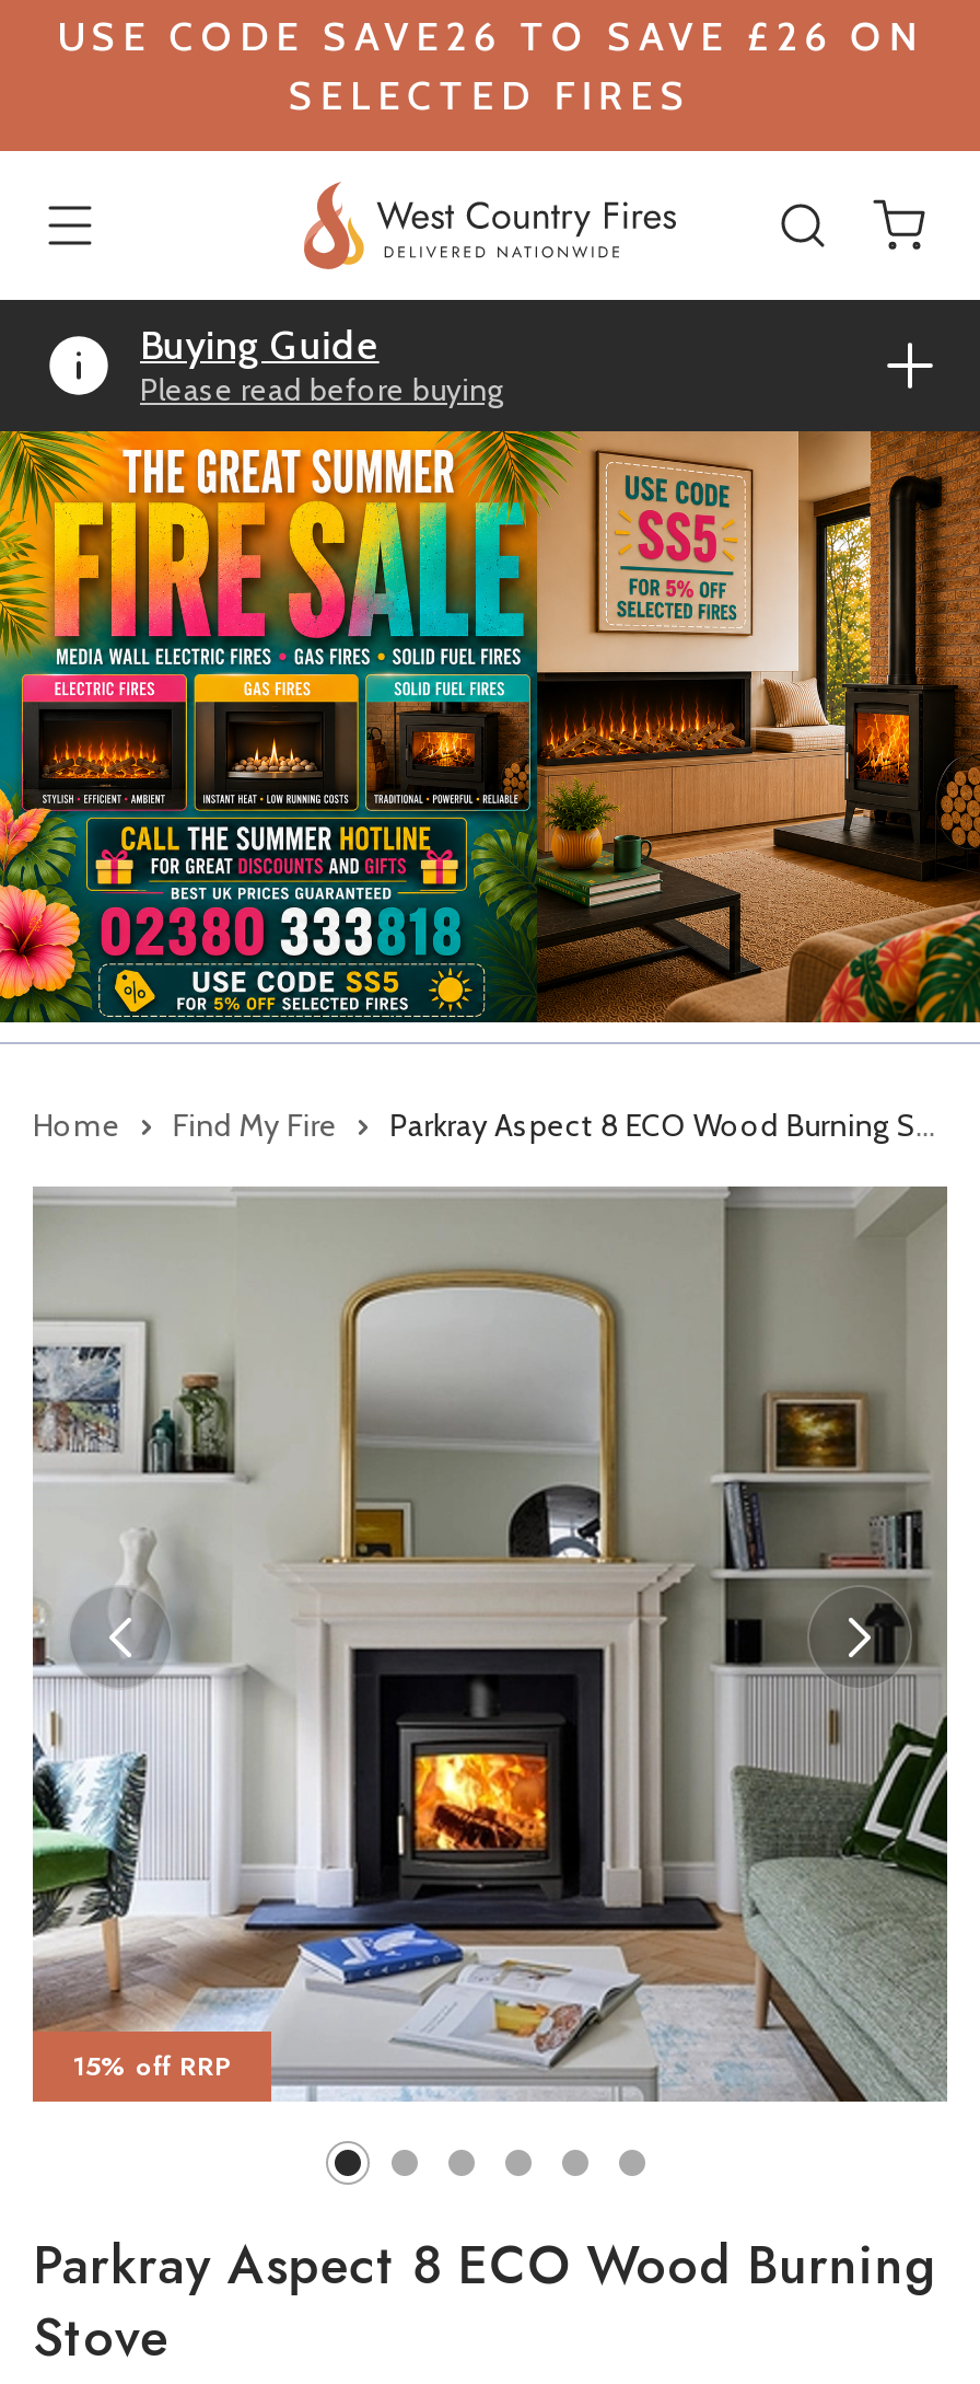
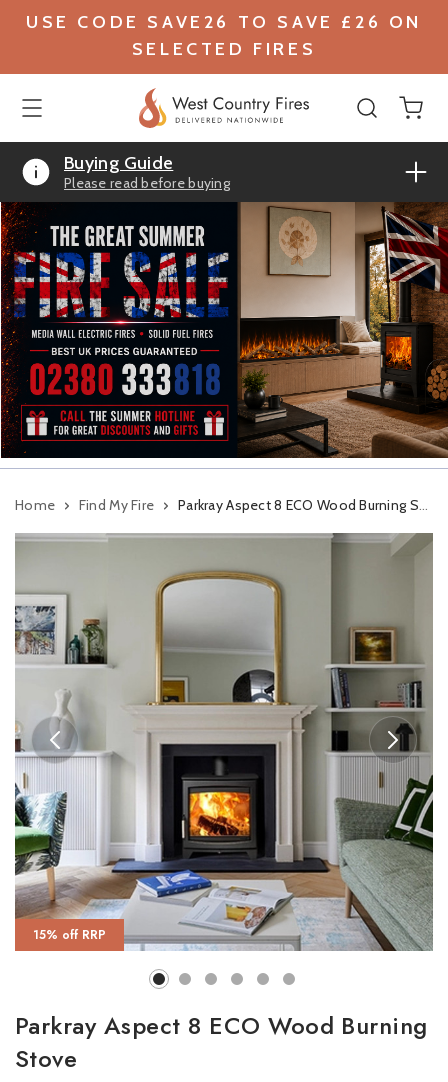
[7,429,973,1025] [image] -> [3,202,445,459] [image]

